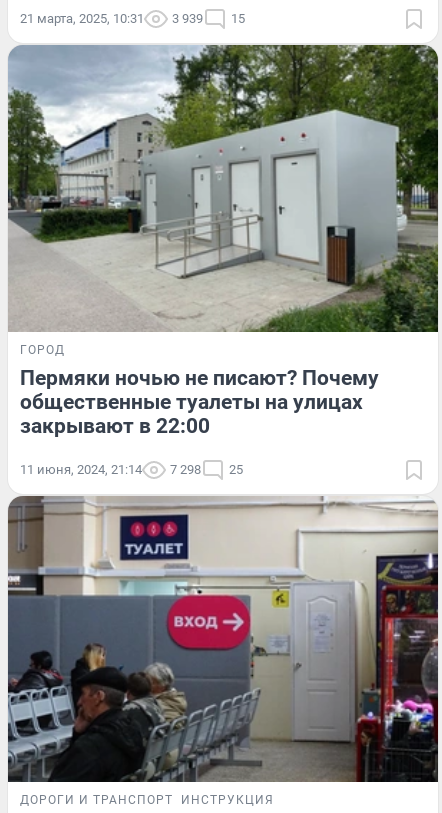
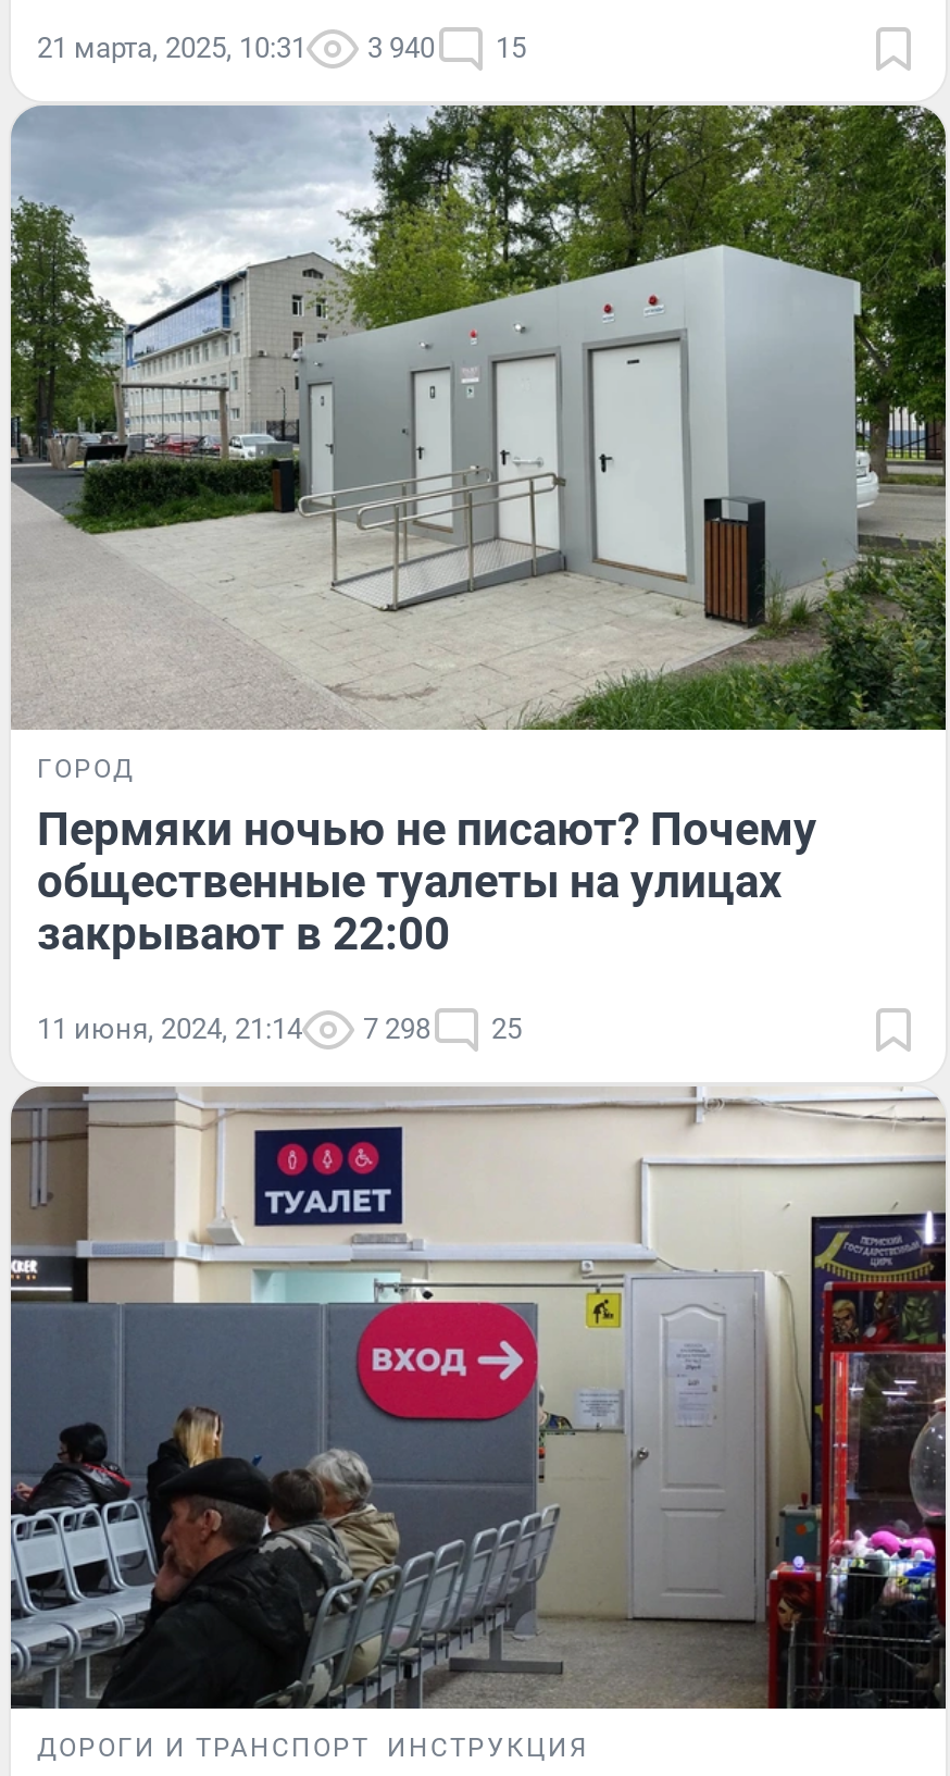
[20,11,245,26] 21 марта, 2025, 10:31 3 939 15 -> [37,32,526,64] 21 марта, 2025, 10:31 3 940 15

